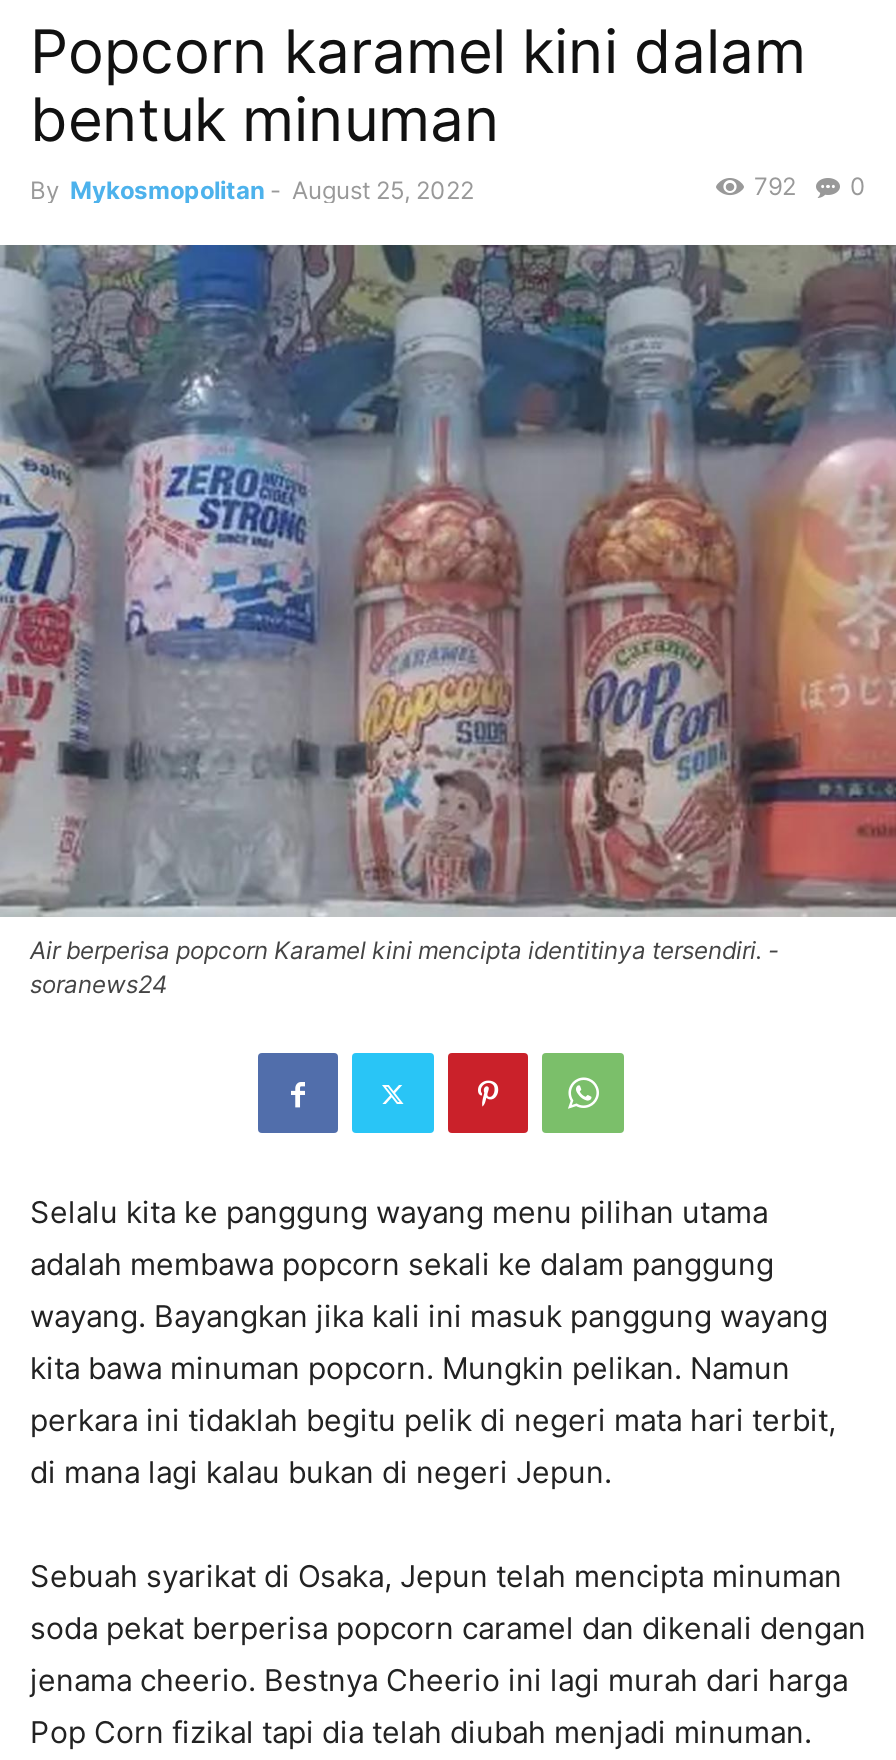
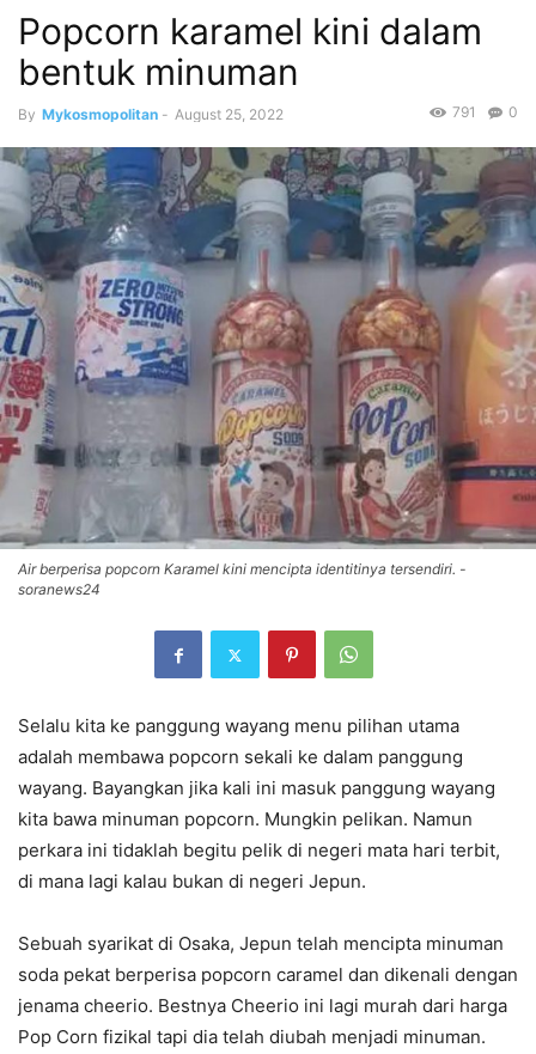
[754,171,866,201] 792 0 -> [452,103,518,121] 791 0

